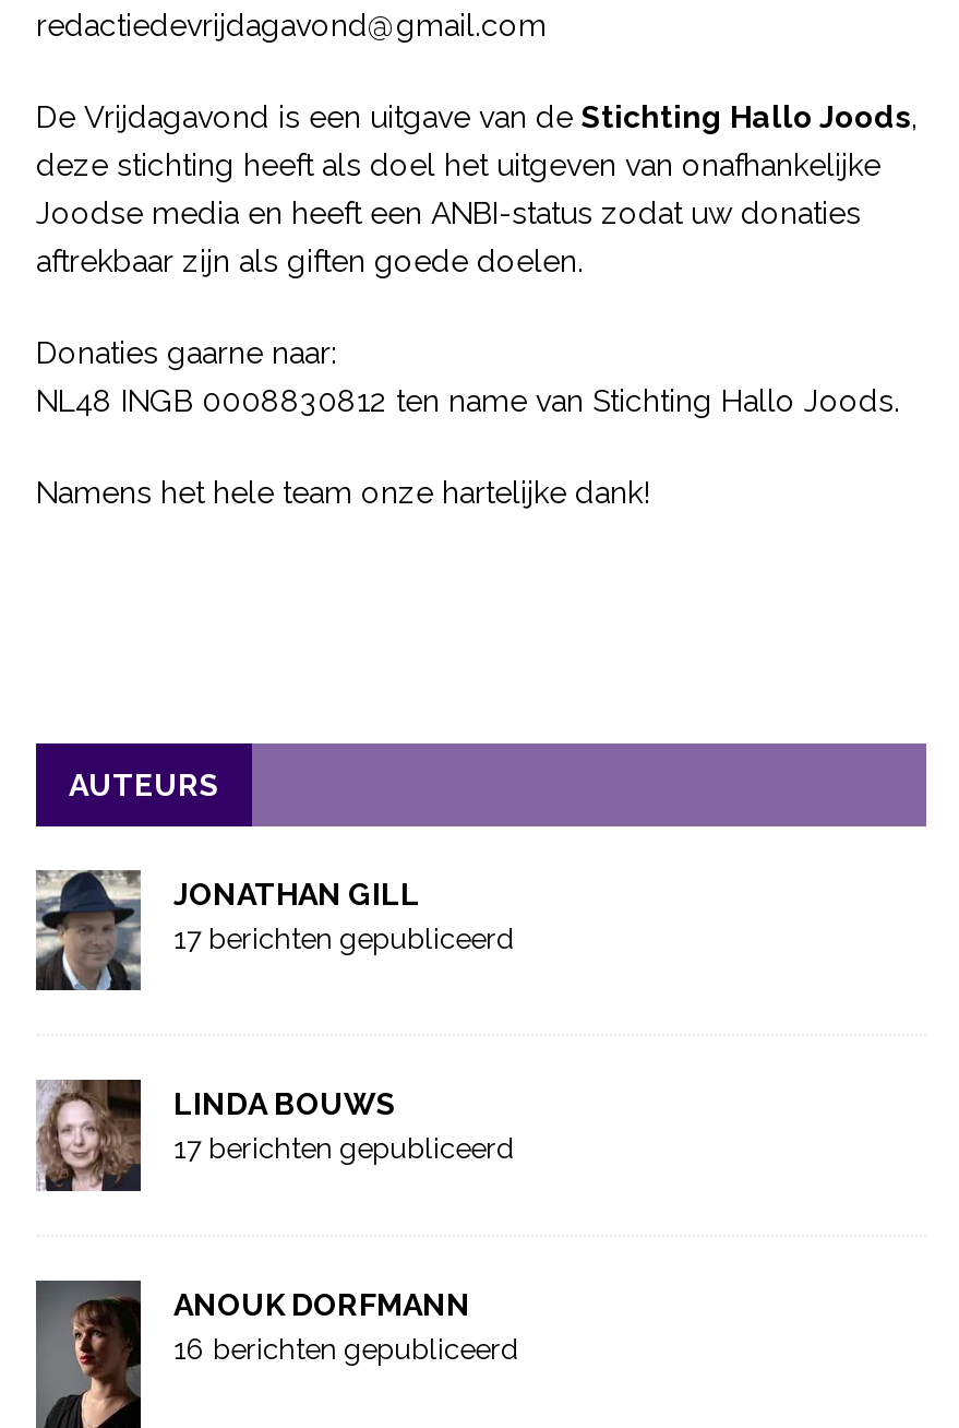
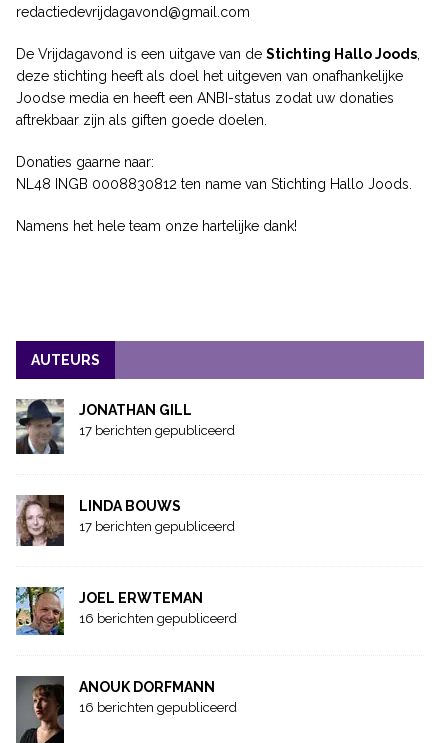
none -> [16,586,237,636] [image] | JOEL ERWTEMAN | 16 berichten gepubliceerd

